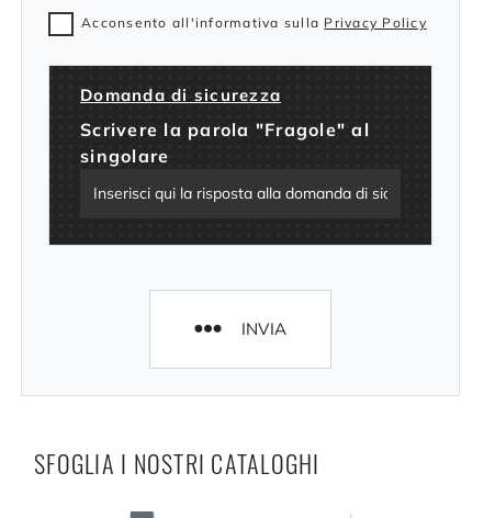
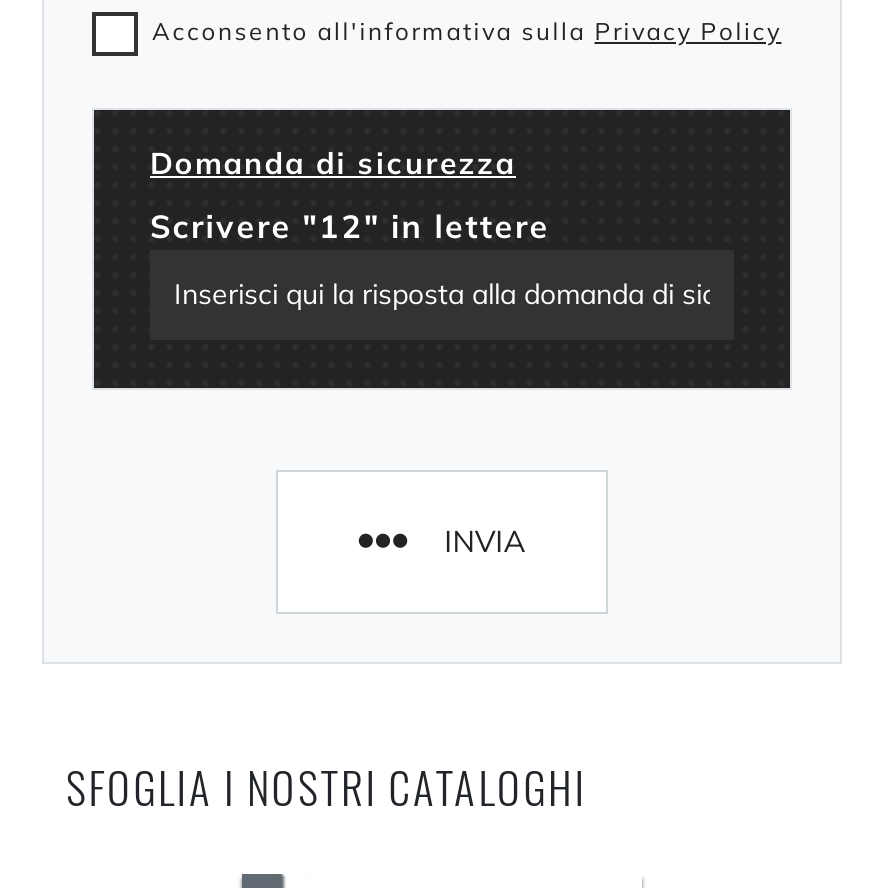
[80,118,370,166] Scrivere la parola "Fragole" al | singolare -> [150,205,550,245] Scrivere "12" in lettere

